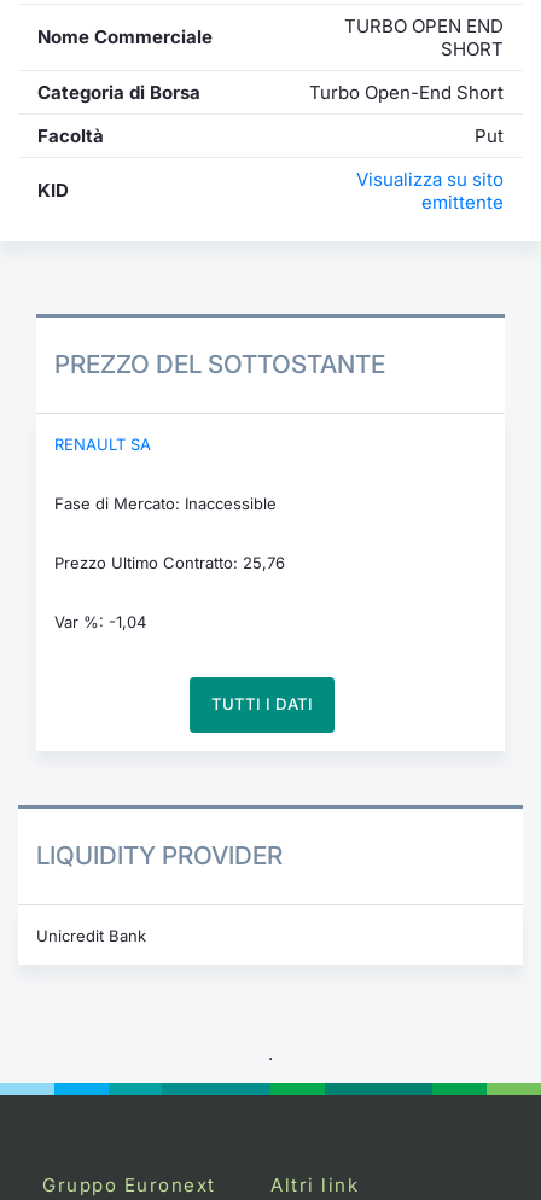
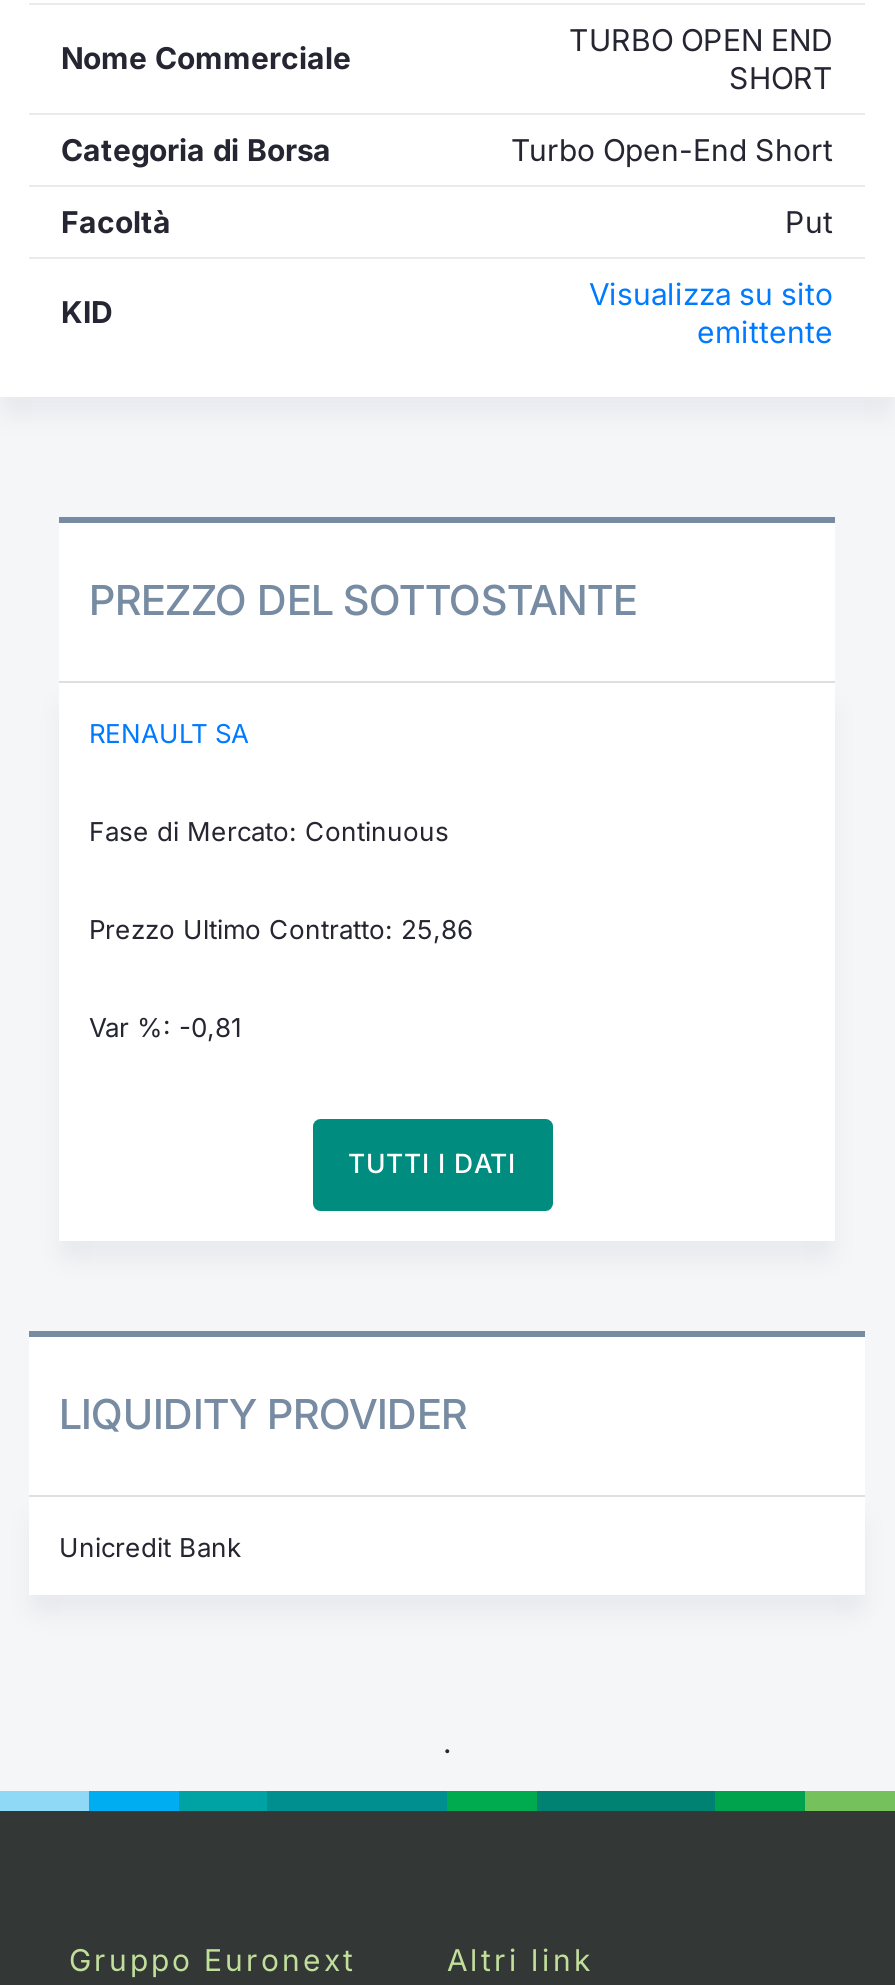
[54,493,277,512] Fase di Mercato: Inaccessible -> [89,814,449,846] Fase di Mercato: Continuous
[54,552,285,572] Prezzo Ultimo Contratto: 25,76 -> [89,912,473,944] Prezzo Ultimo Contratto: 25,86
[54,611,146,631] Var %: -1,04 -> [89,1010,241,1042] Var %: -0,81

